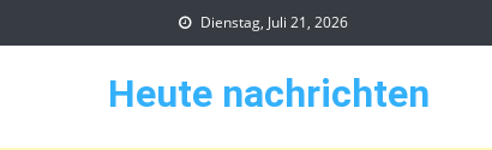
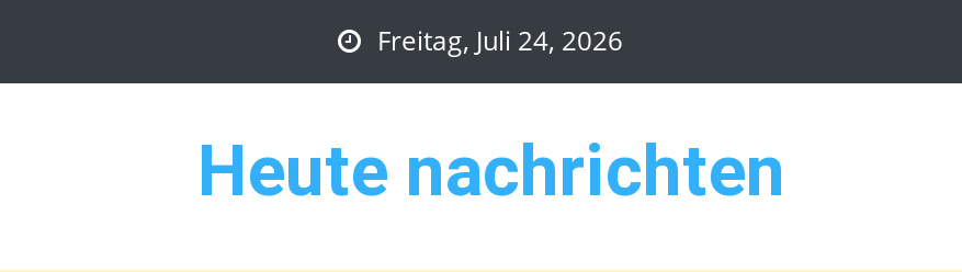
[200,12,347,32] Dienstag, Juli 21, 2026 -> [377,22,623,59] Freitag, Juli 24, 2026

